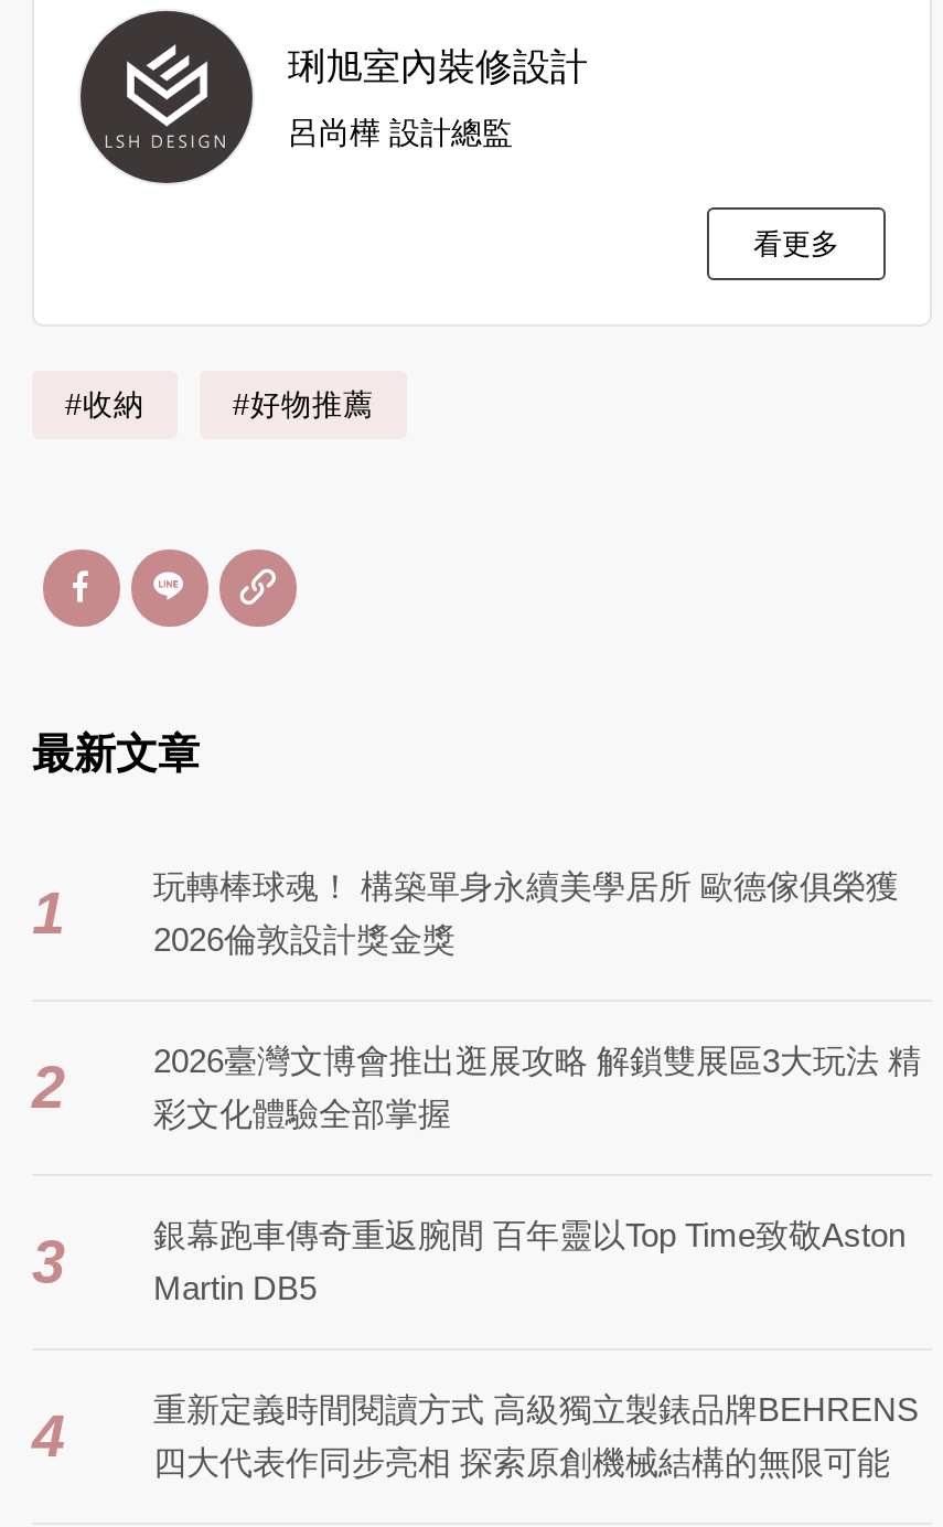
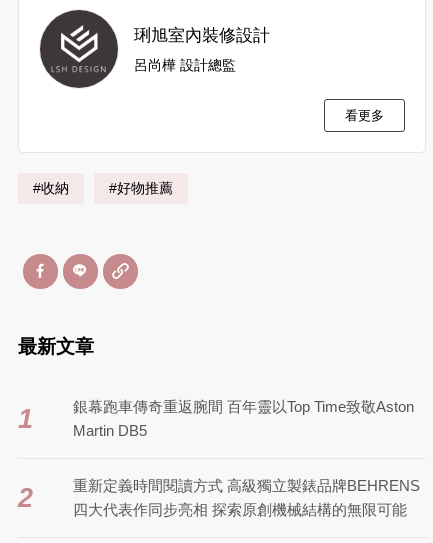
[32,867,921,1294] 玩轉棒球魂！ 構築單身永續美學居所 歐德傢俱榮獲 | 2026倫敦設計獎金獎 | 2 | 2026臺灣文博會推出逛展攻略 解鎖雙展區3大玩法 精 | 彩文化體驗全部掌握 | 3 -> none
[32,1403,65,1469] 4 -> [18,483,33,513] 2

